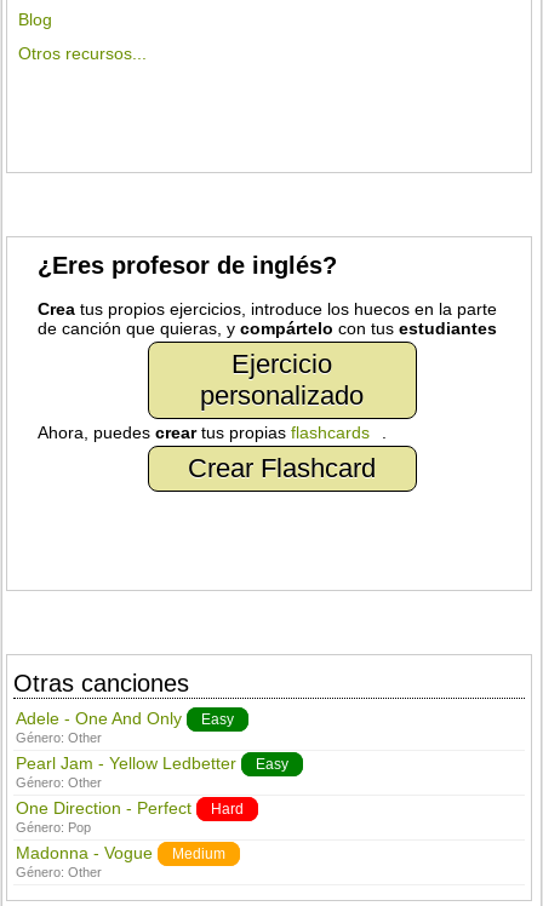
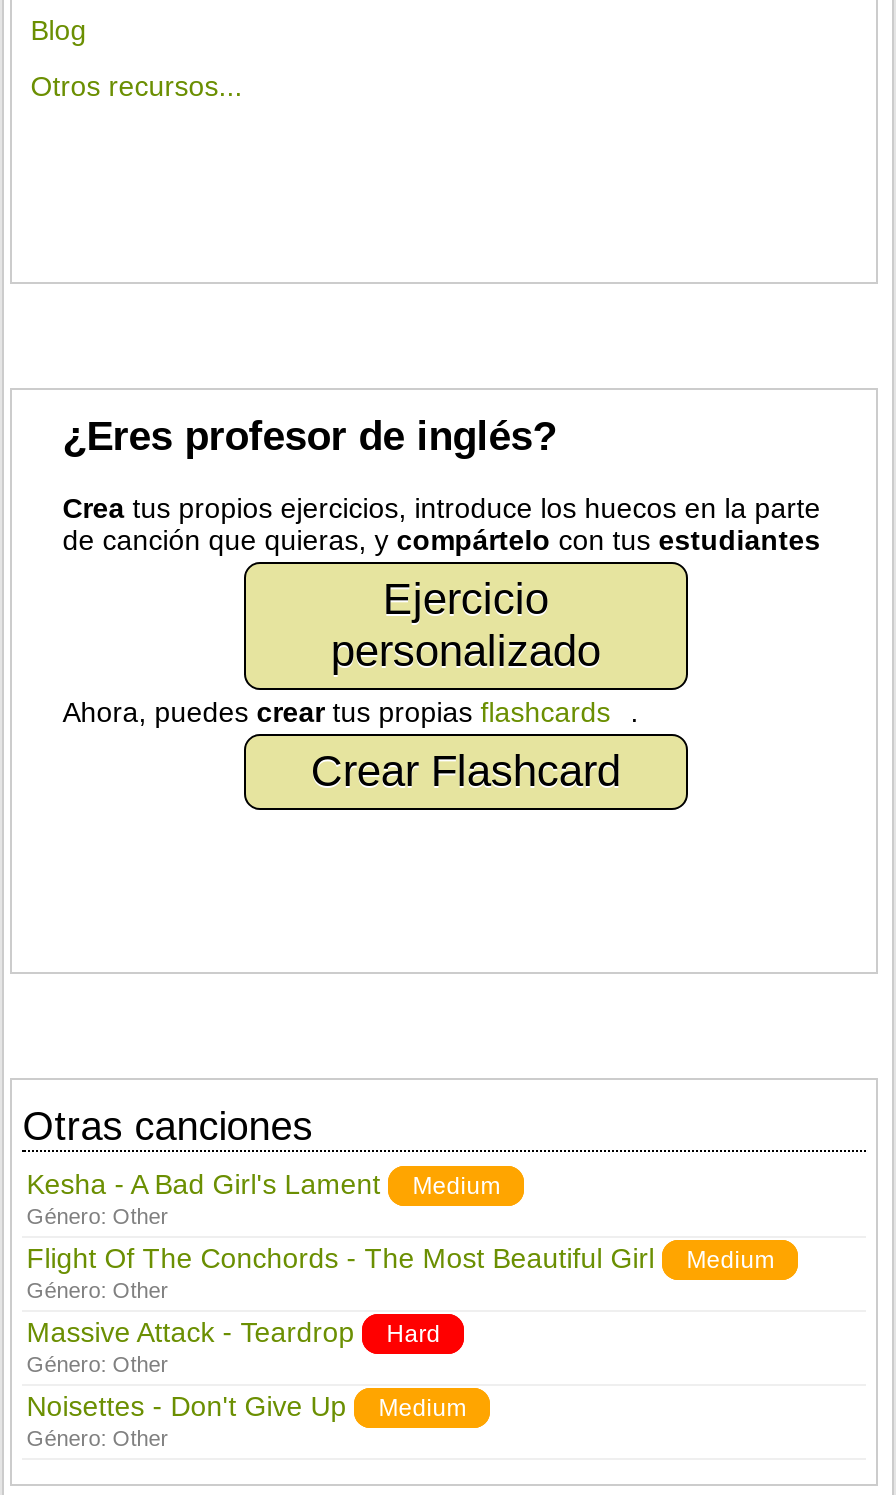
[16,709,234,728] Adele - One And Only | Easy -> [26,1168,500,1200] Kesha - A Bad Girl's Lament | Medium
[16,753,289,773] Pearl Jam - Yellow Ledbetter | Easy -> [26,1242,774,1274] Flight Of The Conchords - The Most Beautiful Girl | Medium
[16,798,192,818] One Direction - Perfect -> [26,1316,354,1348] Massive Attack - Teardrop
[16,820,153,862] Género: Pop | Madonna - Vogue -> [26,1352,346,1422] Género: Other | Noisettes - Don't Give Up

